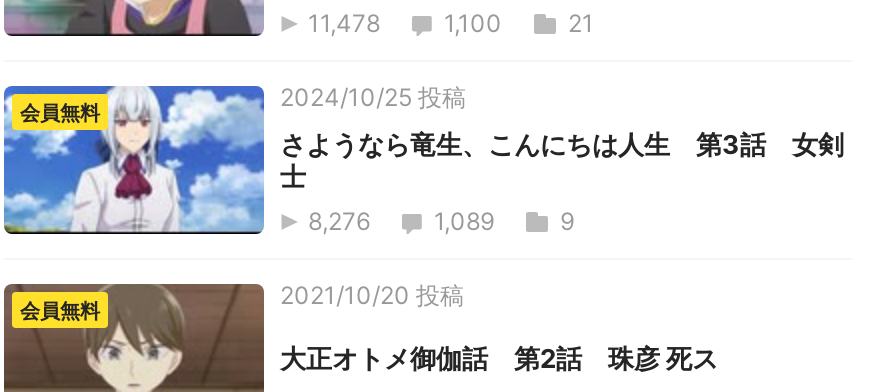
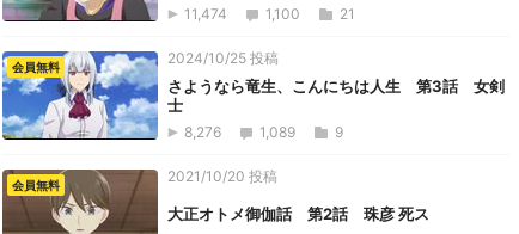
[308,8,380,38] 11,478 -> [184,5,227,23] 11,474

